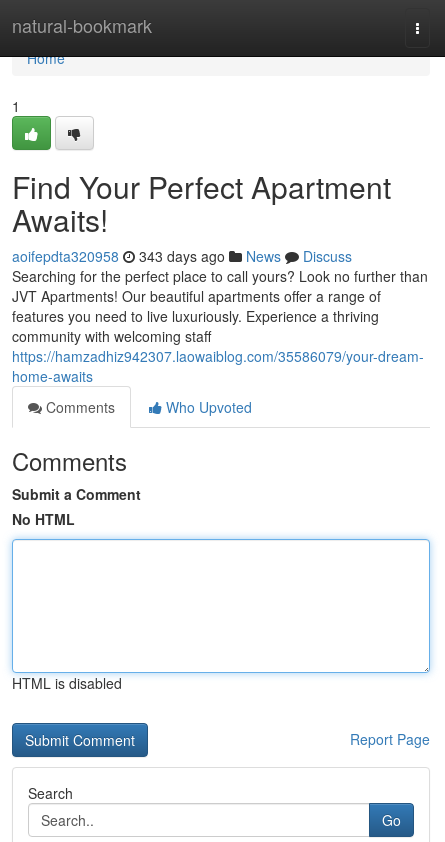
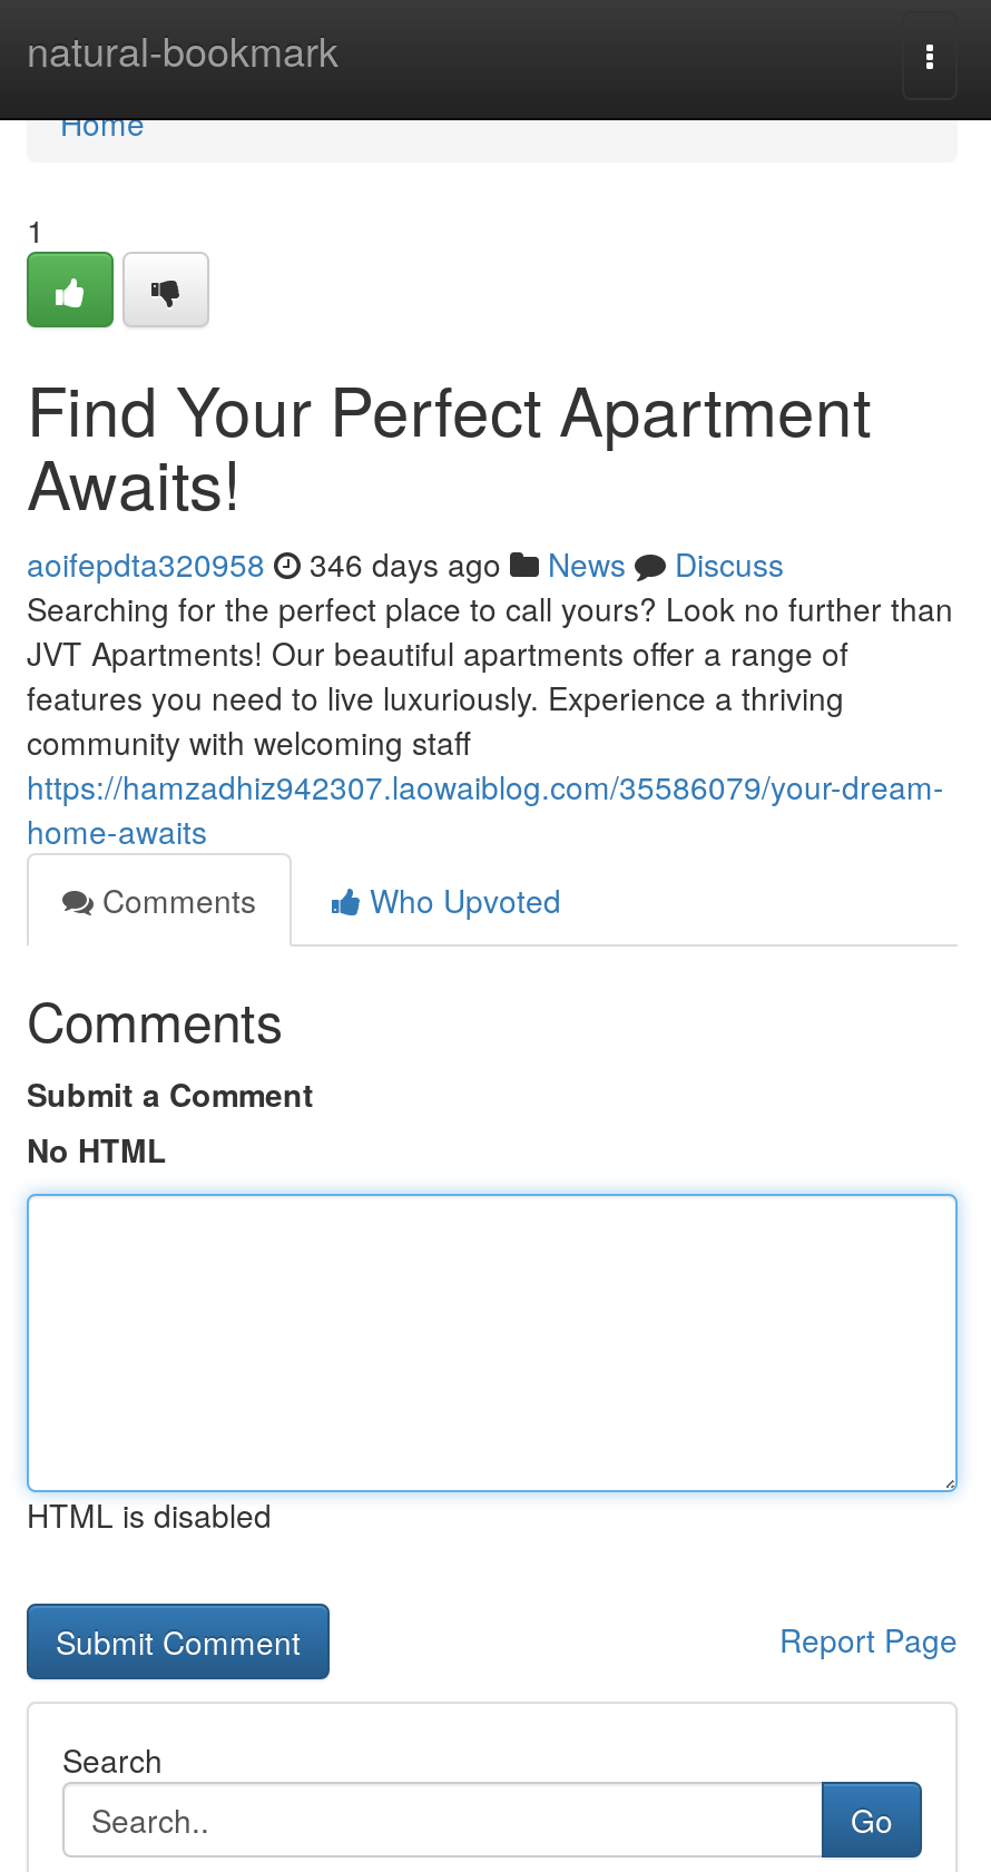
[12,246,352,266] aoifepdta320958 343 days ago News Discuss -> [27,541,784,586] aoifepdta320958 346 days ago News Discuss

